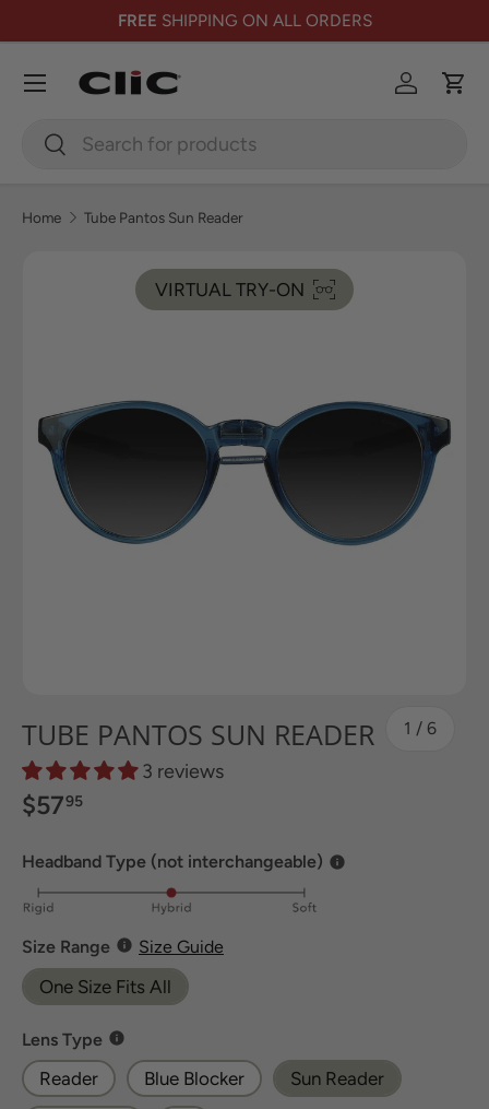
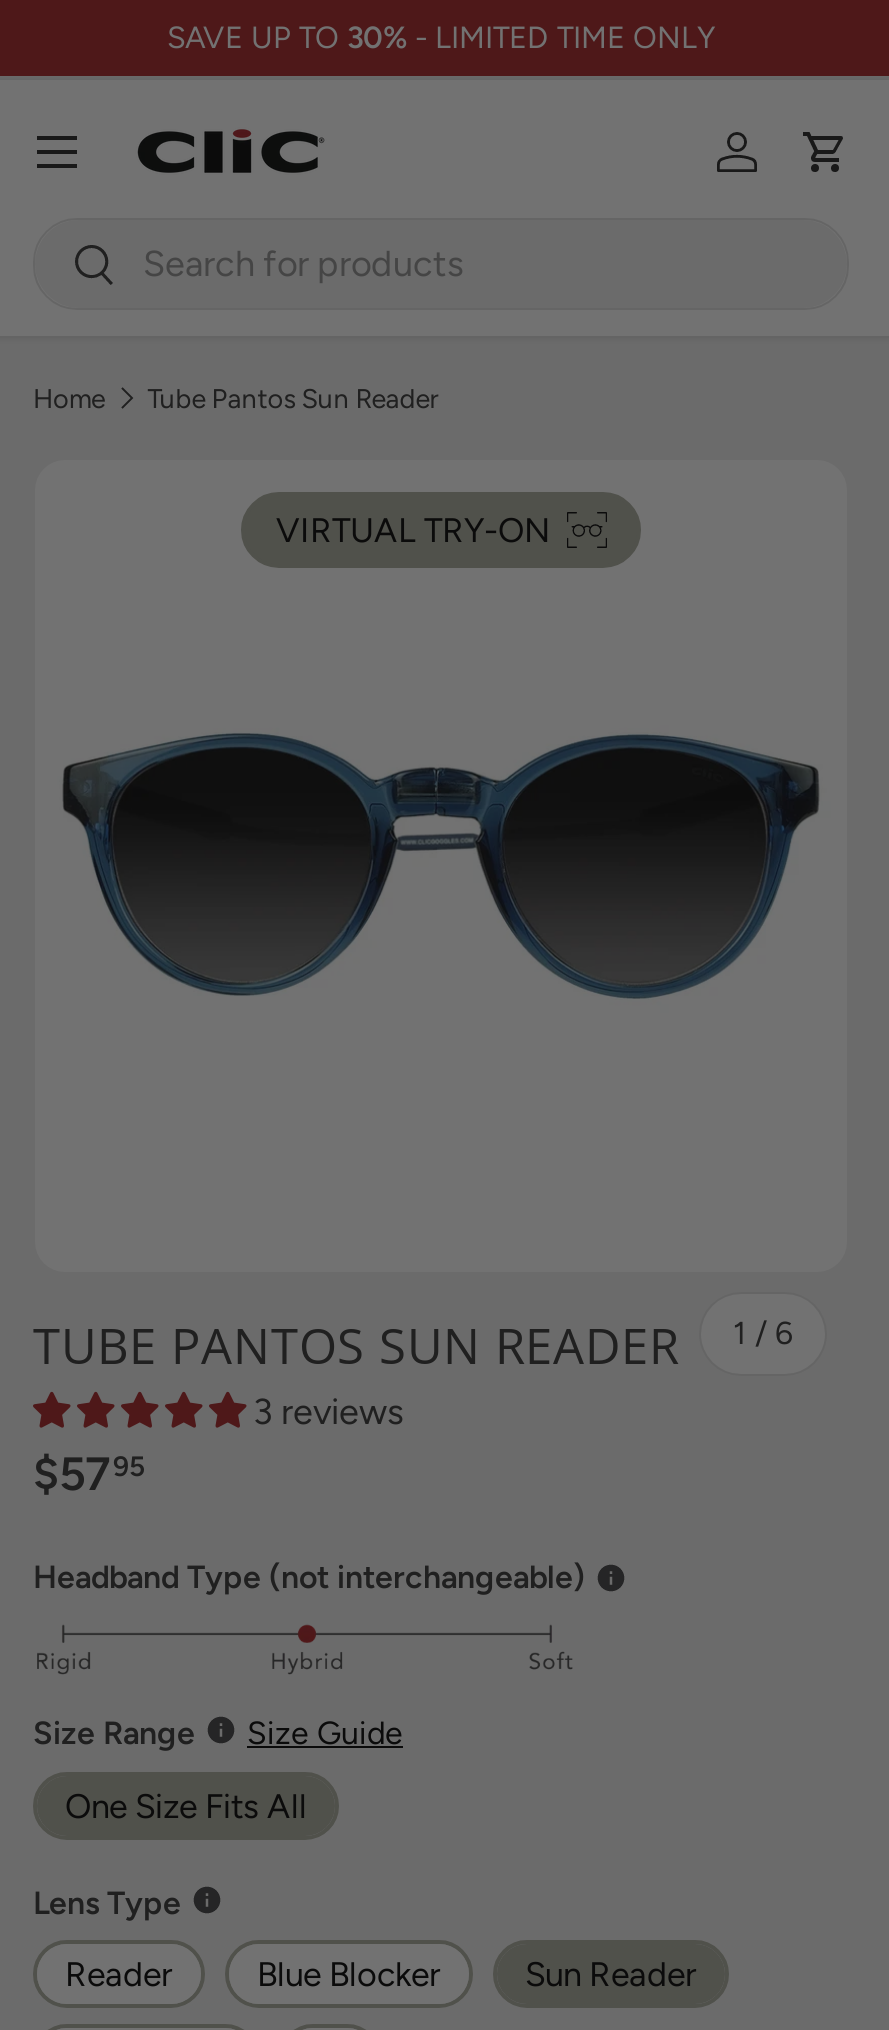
[117,10,372,31] FREE SHIPPING ON ALL ORDERS -> [167,18,715,56] SAVE UP TO 30% - LIMITED TIME ONLY

